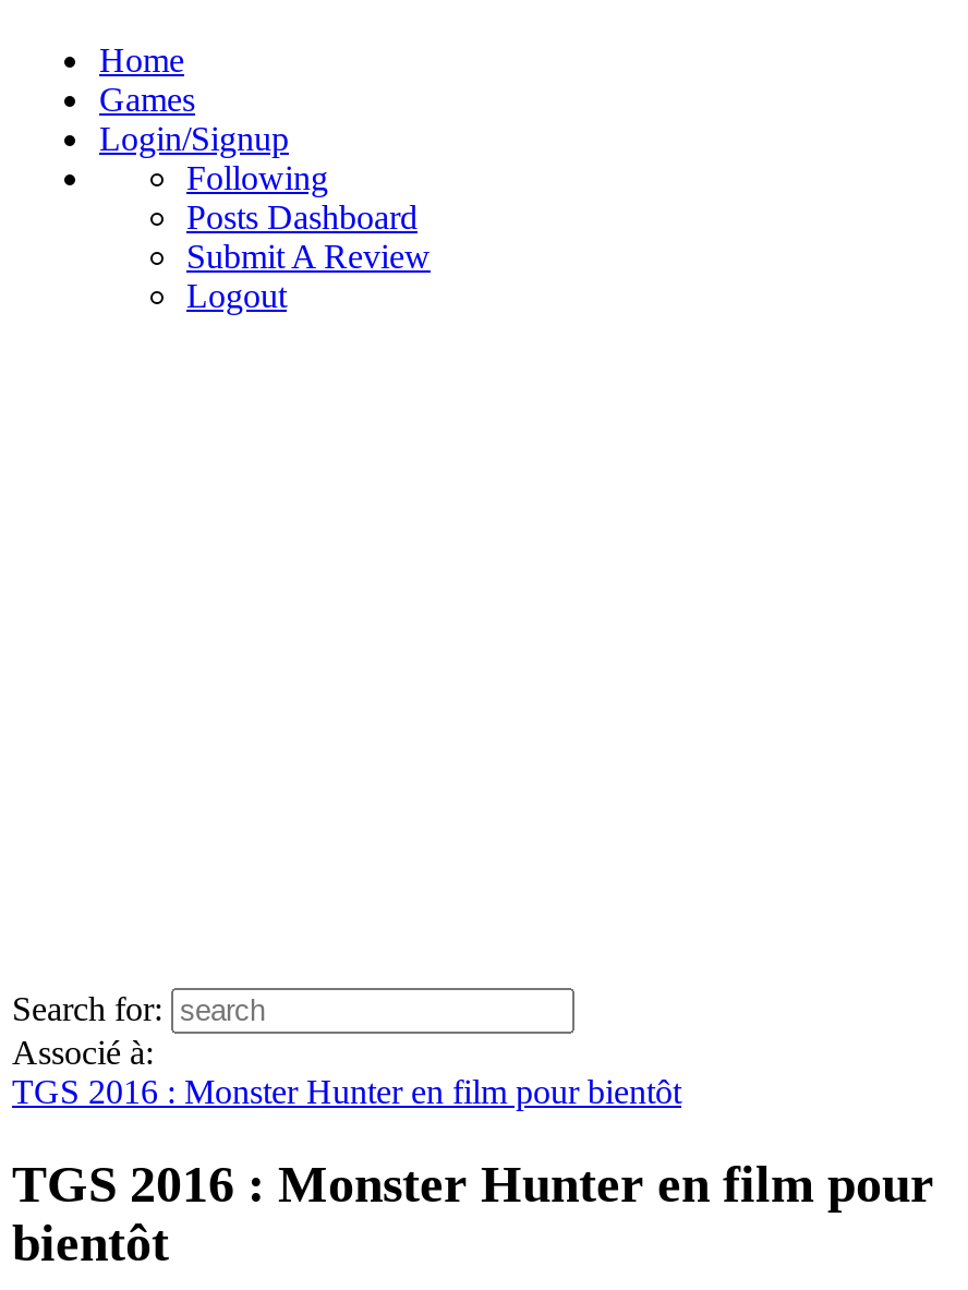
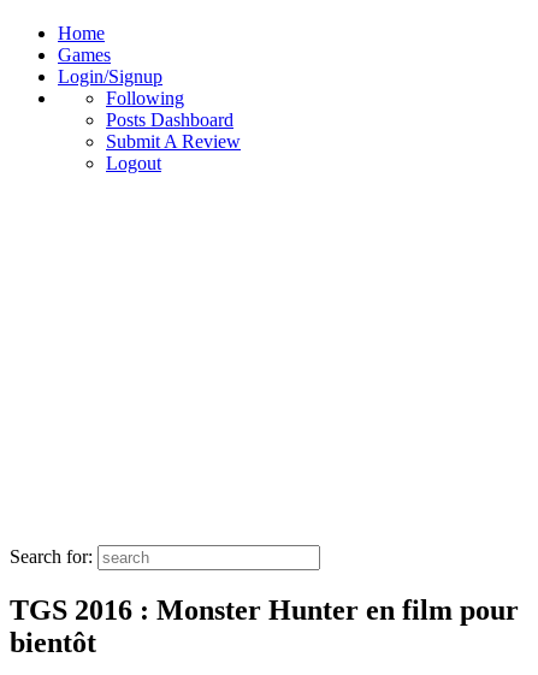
[12,1034,681,1110] Associé à: | TGS 2016 : Monster Hunter en film pour bientôt -> none

